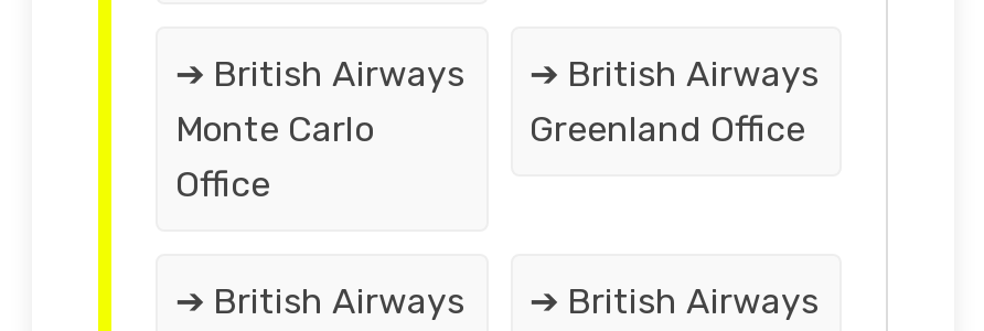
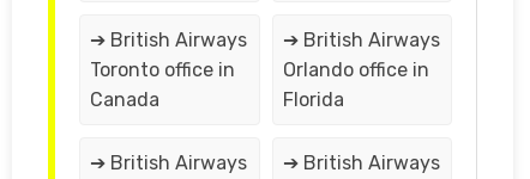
[175,107,374,205] Monte Carlo | Office -> [90,58,235,111] Toronto office in | Canada
[530,107,805,149] Greenland Office -> [282,58,429,111] Orlando office in | Florida

